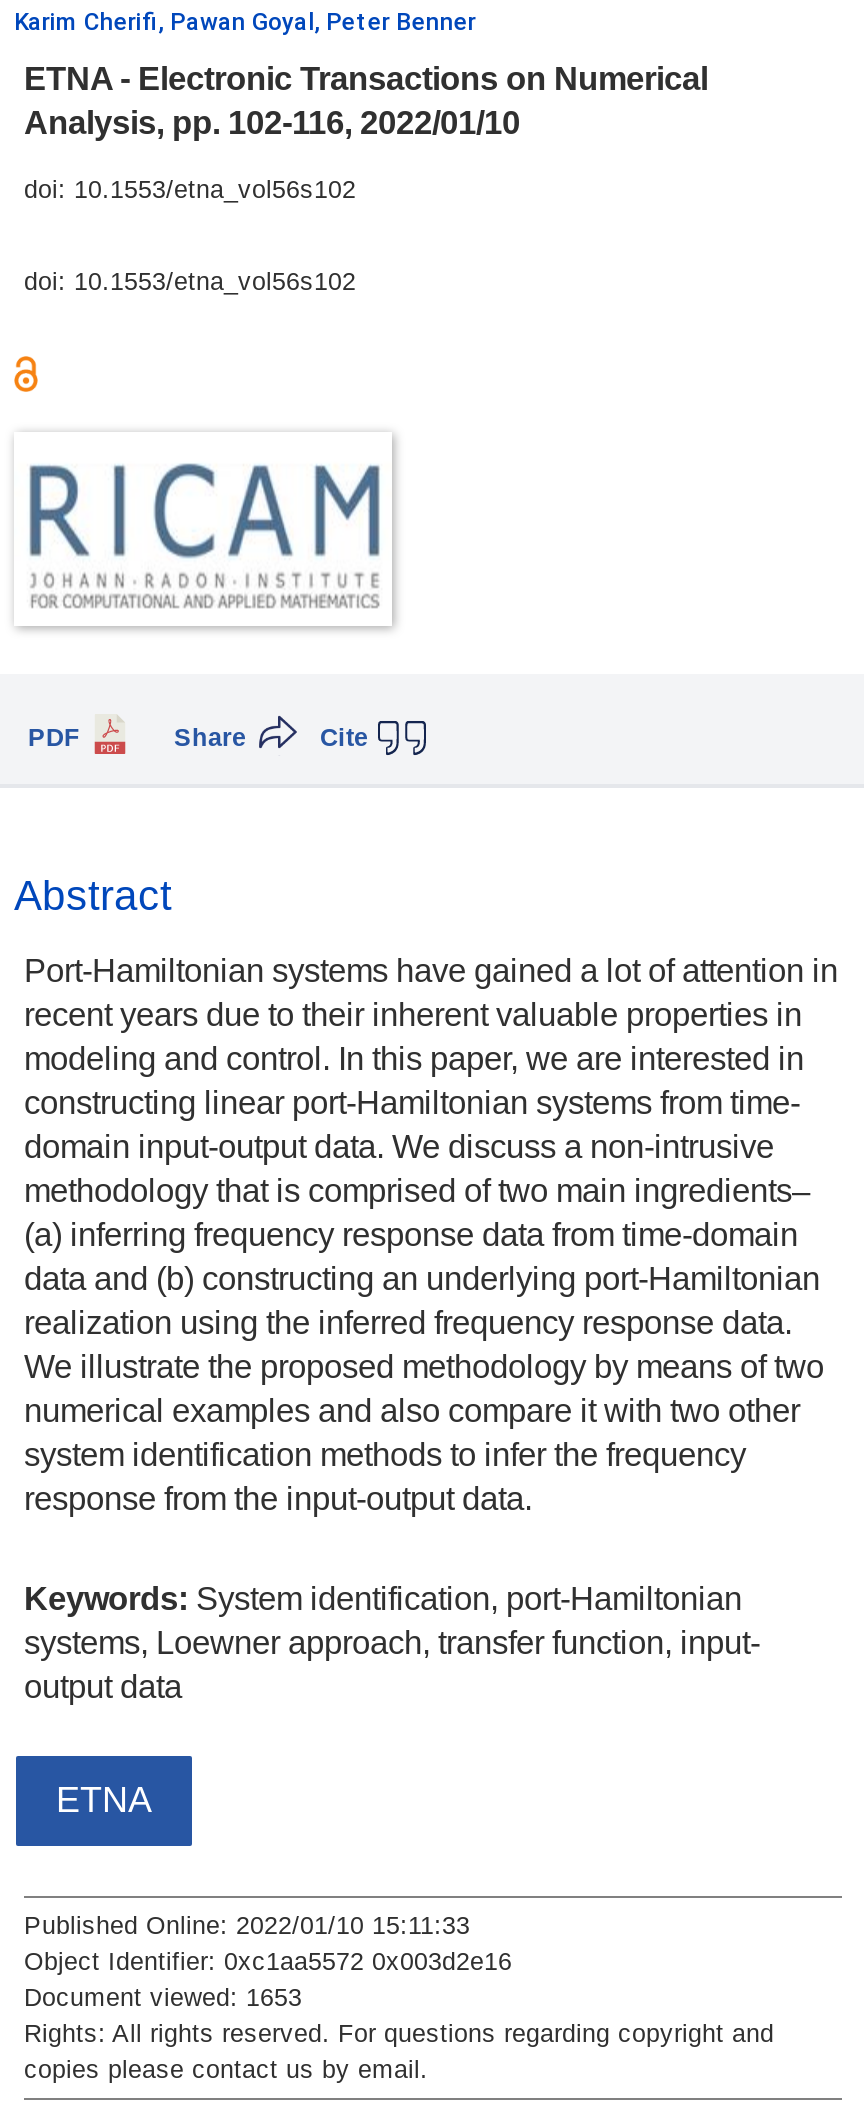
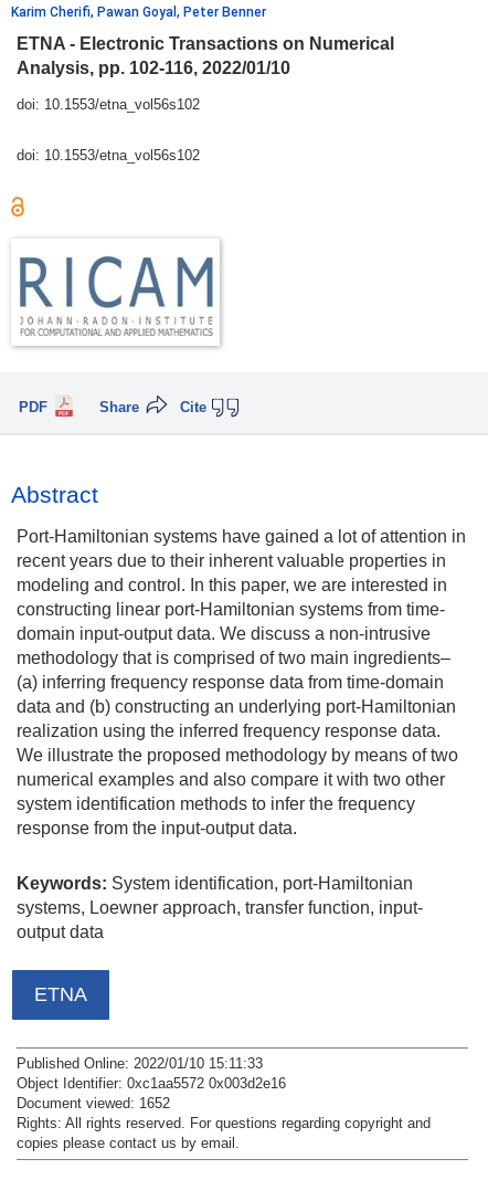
[24,1984,302,2012] Document viewed: 1653 -> [17,1096,170,1112] Document viewed: 1652

